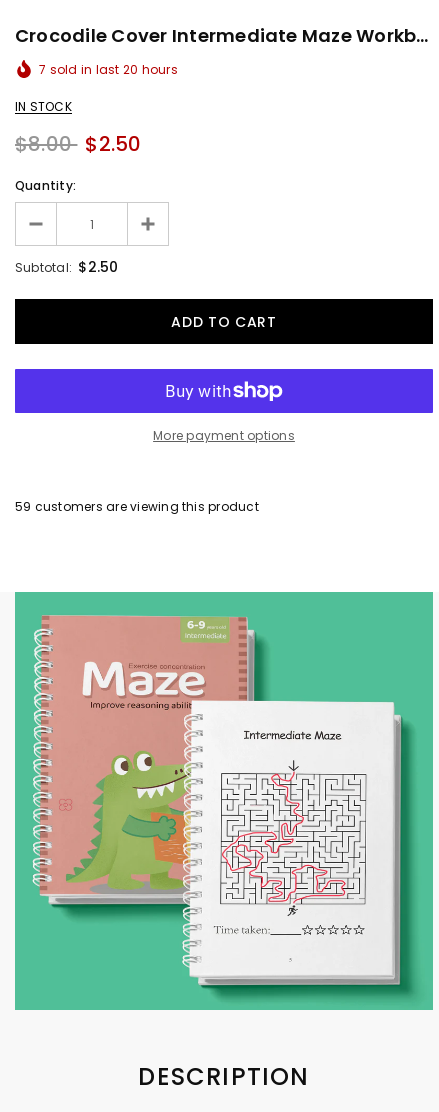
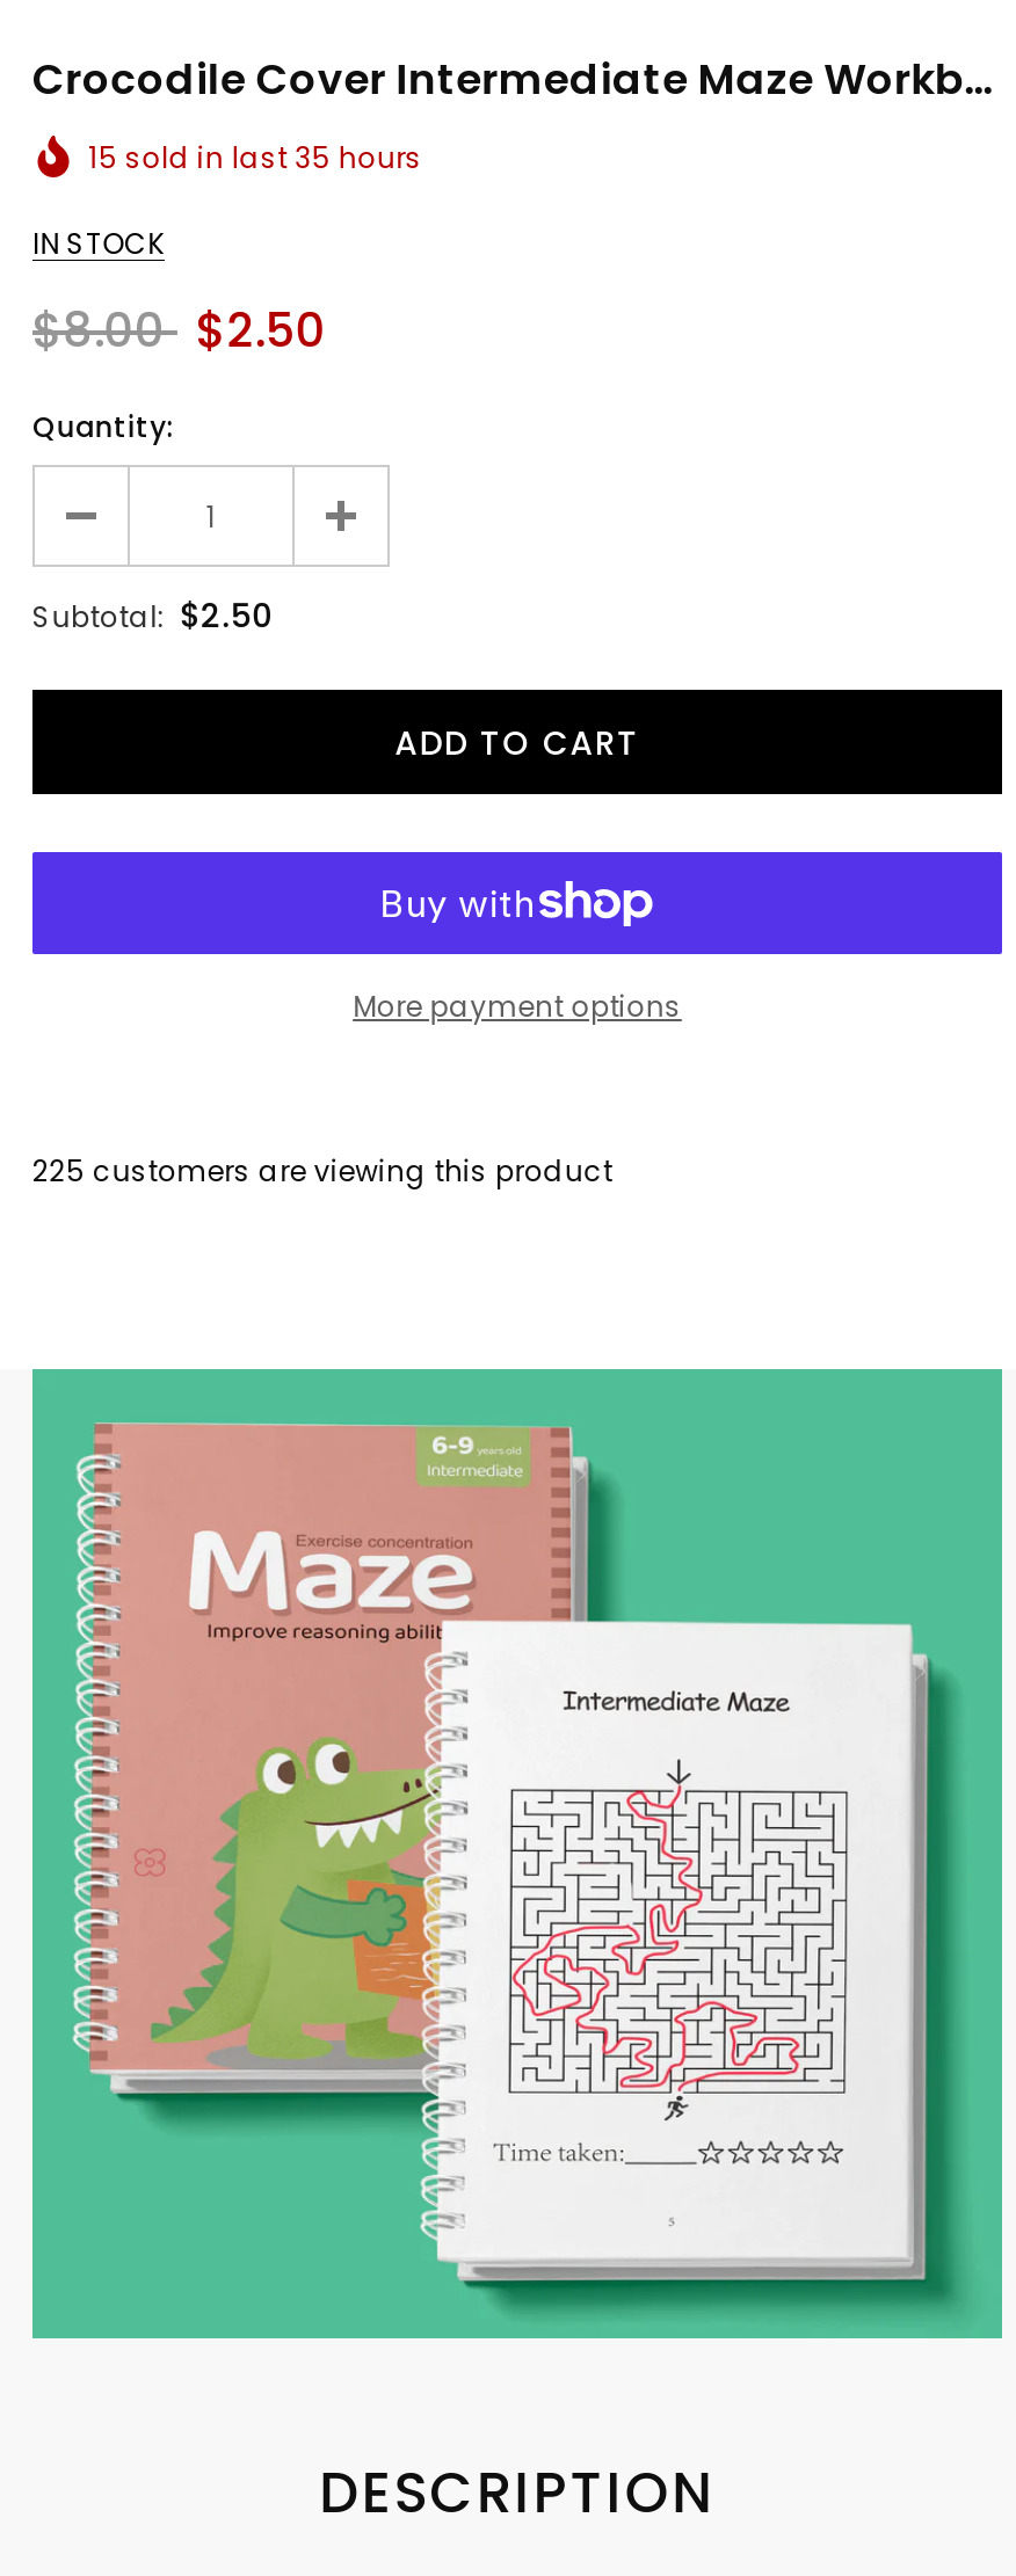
[39,61,178,78] 7 sold in last 20 hours -> [89,138,422,177] 15 sold in last 35 hours
[15,498,259,515] 59 customers are viewing this product -> [32,1151,613,1191] 225 customers are viewing this product

